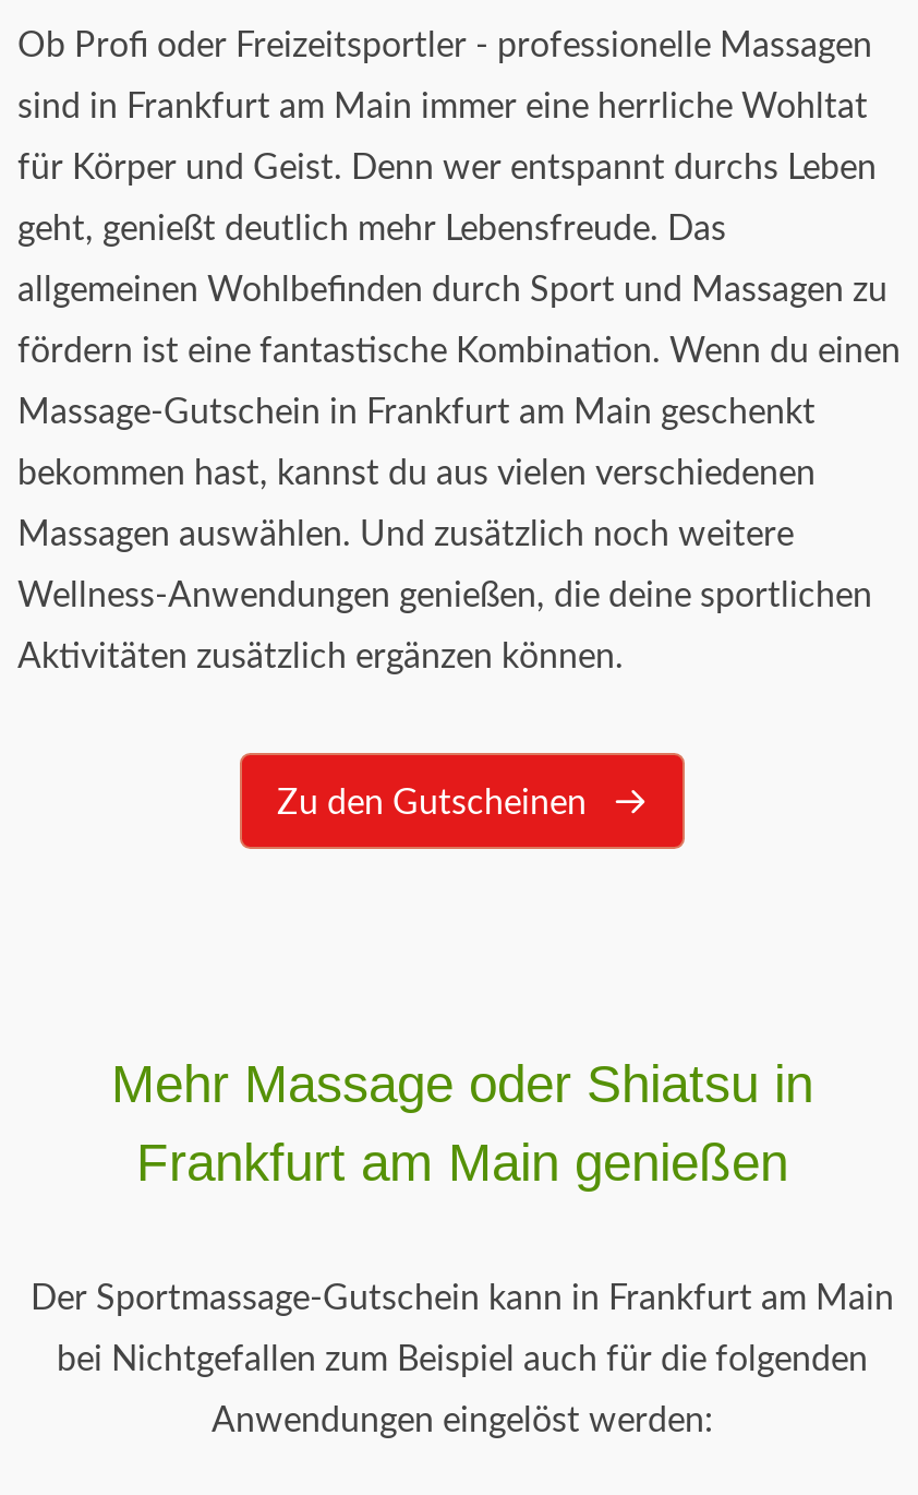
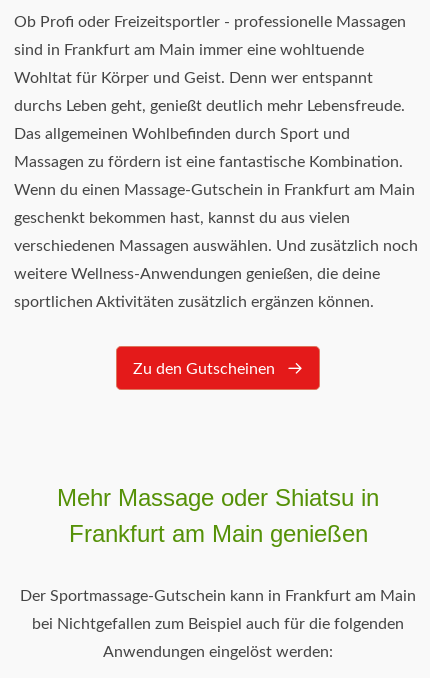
[17,90,868,125] sind in Frankfurt am Main immer eine herrliche Wohltat -> [14,42,364,58] sind in Frankfurt am Main immer eine wohltuende
[17,151,877,186] für Körper und Geist. Denn wer entspannt durchs Leben -> [14,70,373,86] Wohltat für Körper und Geist. Denn wer entspannt
[17,212,726,247] geht, genießt deutlich mehr Lebensfreude. Das -> [14,98,405,114] durchs Leben geht, genießt deutlich mehr Lebensfreude.
[17,273,887,308] allgemeinen Wohlbefinden durch Sport und Massagen zu -> [14,126,350,142] Das allgemeinen Wohlbefinden durch Sport und
[17,334,901,369] fördern ist eine fantastische Kombination. Wenn du einen -> [14,154,403,170] Massagen zu fördern ist eine fantastische Kombination.
[17,395,816,430] Massage-Gutschein in Frankfurt am Main geschenkt -> [14,182,415,198] Wenn du einen Massage-Gutschein in Frankfurt am Main
[17,457,816,491] bekommen hast, kannst du aus vielen verschiedenen -> [14,210,350,226] geschenkt bekommen hast, kannst du aus vielen
[17,518,794,553] Massagen auswählen. Und zusätzlich noch weitere -> [14,238,418,254] verschiedenen Massagen auswählen. Und zusätzlich noch
[17,579,872,614] Wellness-Anwendungen genießen, die deine sportlichen -> [14,266,380,282] weitere Wellness-Anwendungen genießen, die deine
[17,640,624,675] Aktivitäten zusätzlich ergänzen können. -> [14,294,374,310] sportlichen Aktivitäten zusätzlich ergänzen können.

